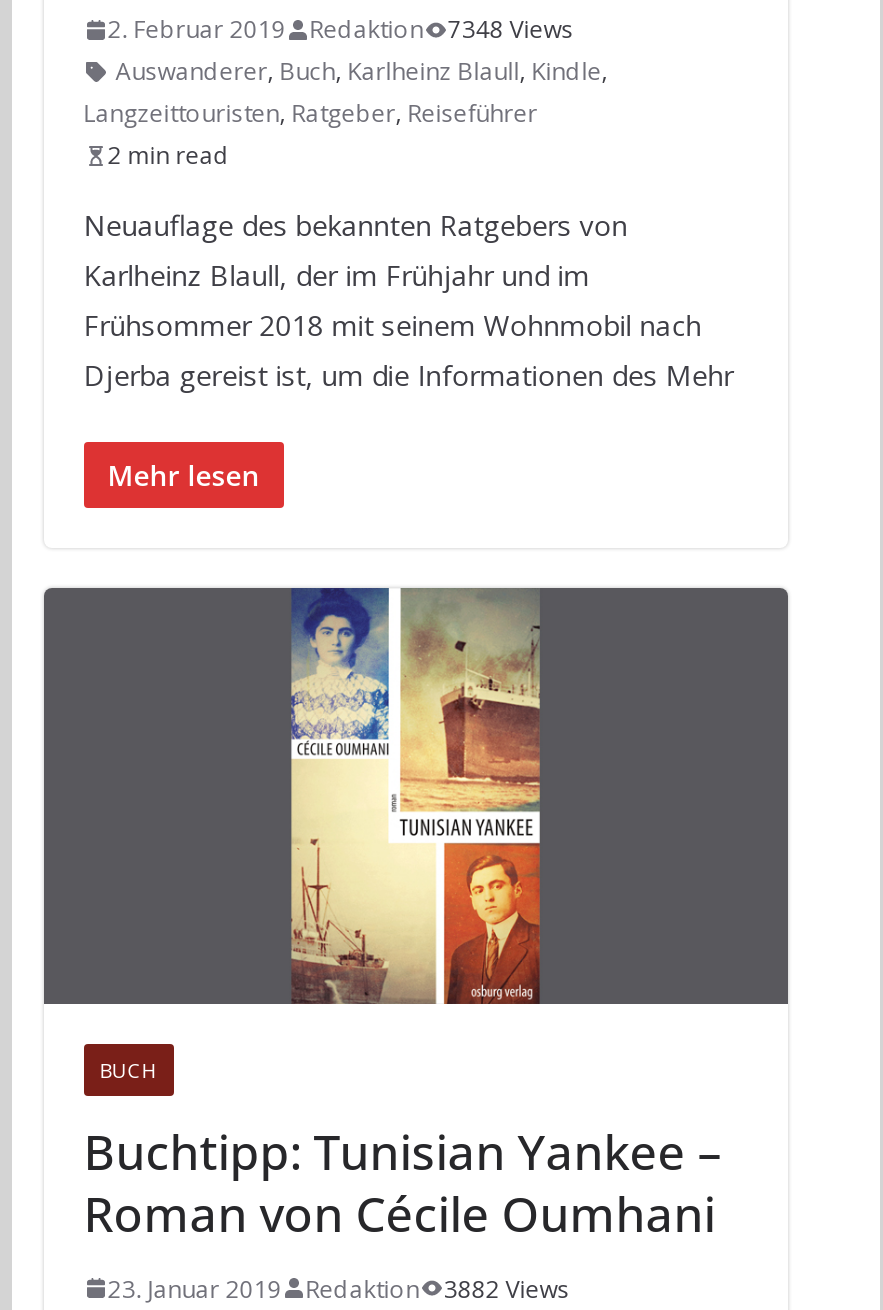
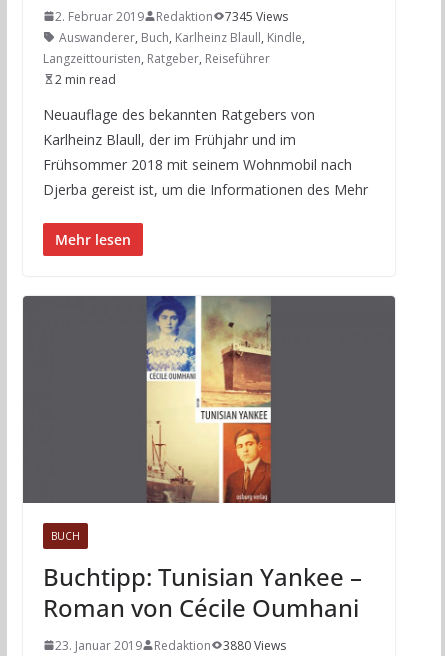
[107,13,573,47] 2. Februar 2019 Redaktion 7348 Views -> [55,7,288,24] 2. Februar 2019 Redaktion 7345 Views
[107,1272,569,1306] 23. Januar 2019 Redaktion 3882 Views -> [55,637,286,654] 23. Januar 2019 Redaktion 3880 Views

